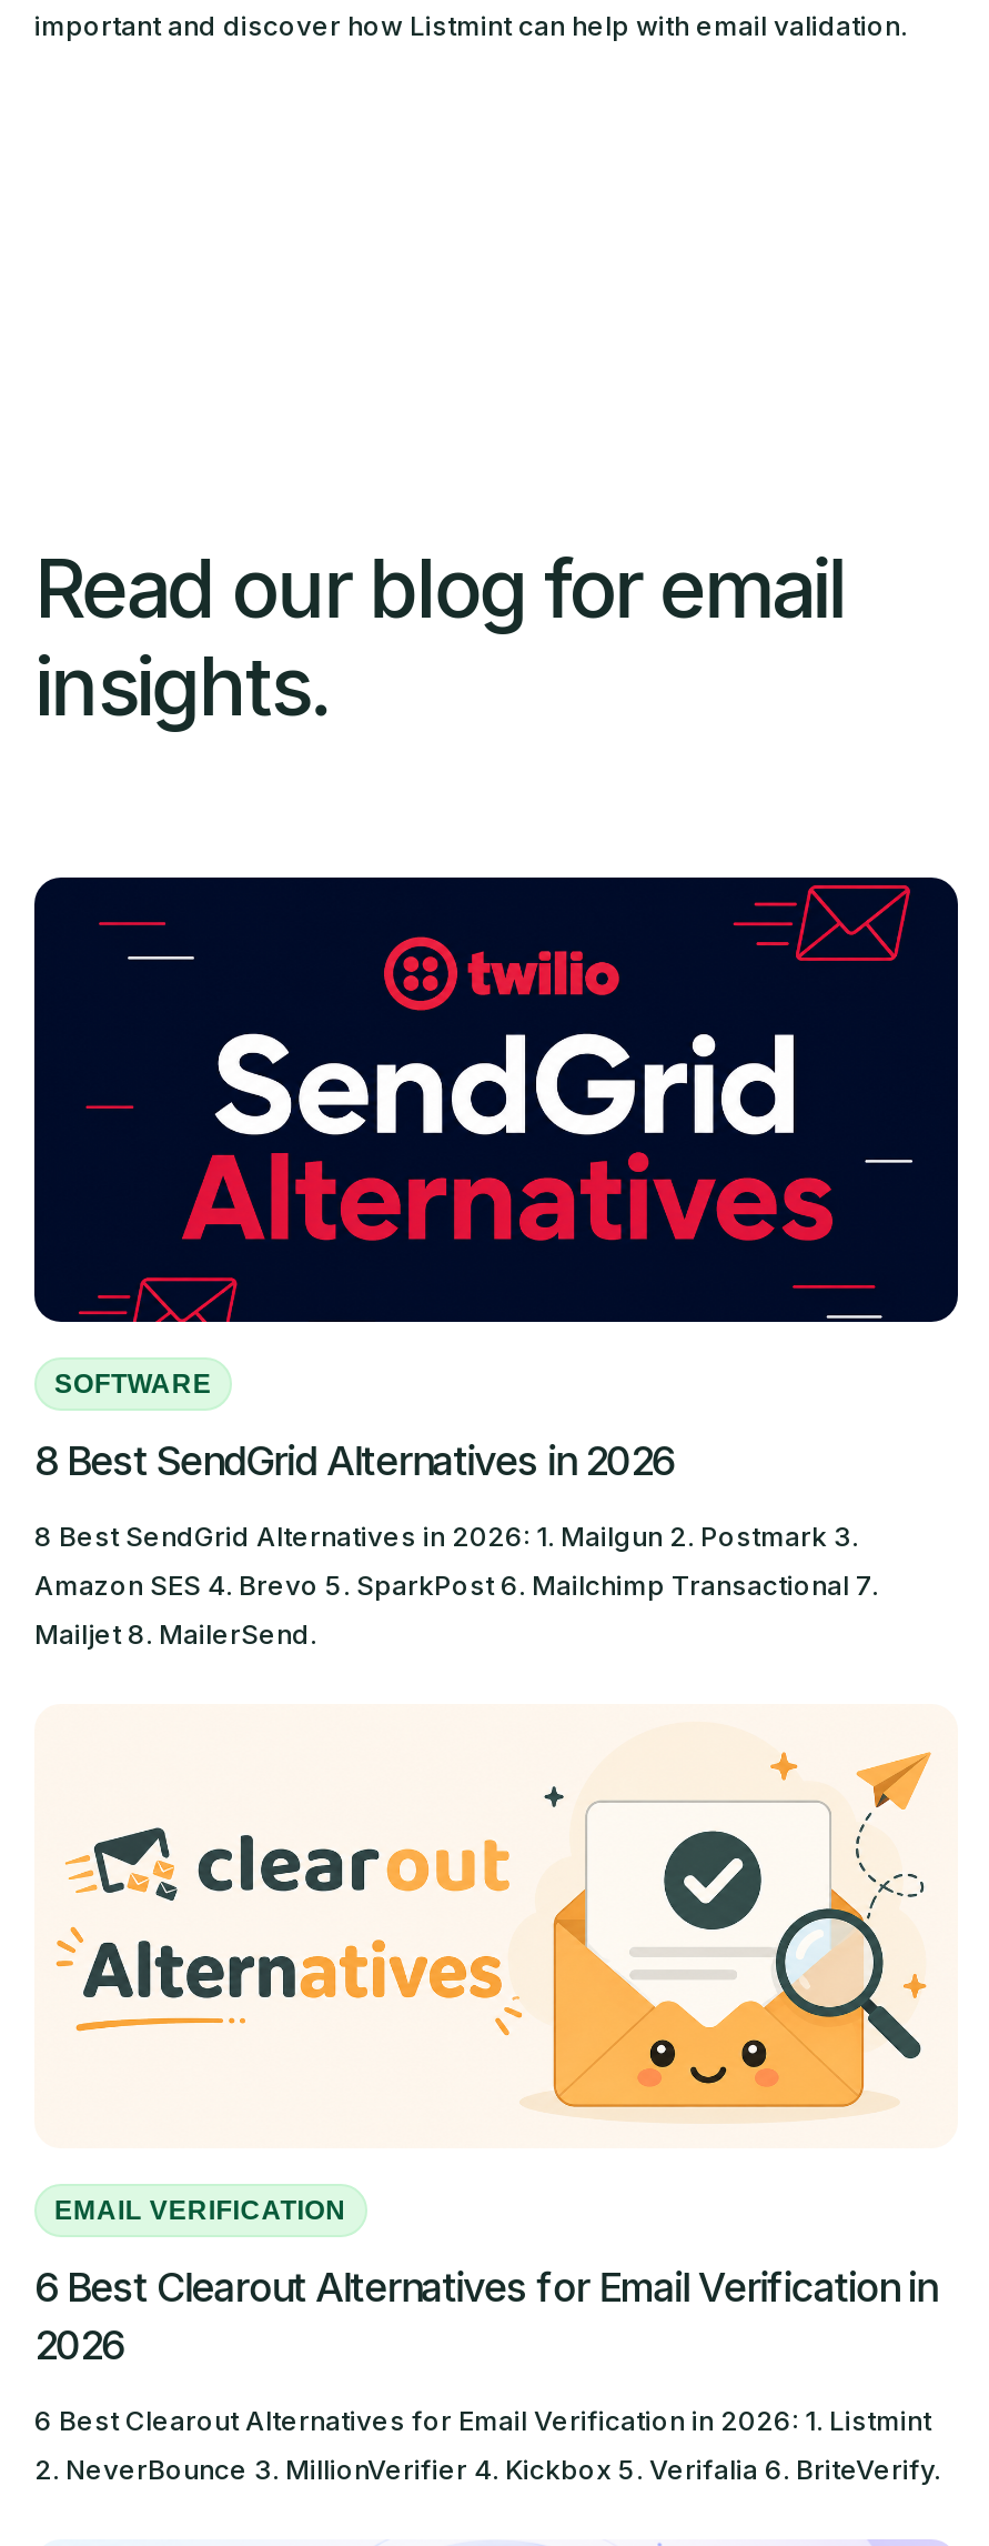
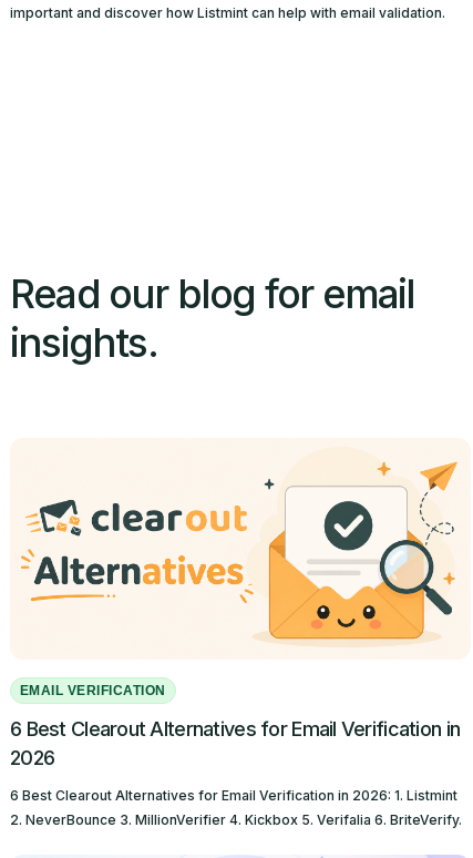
[32,875,960,1651] [image] | SOFTWARE | 8 Best SendGrid Alternatives in 2026 | 8 Best SendGrid Alternatives in 2026: 1. Mailgun 2. Postmark 3. | Amazon SES 4. Brevo 5. SparkPost 6. Mailchimp Transactional 7. | Mailjet 8. MailerSend. -> none

